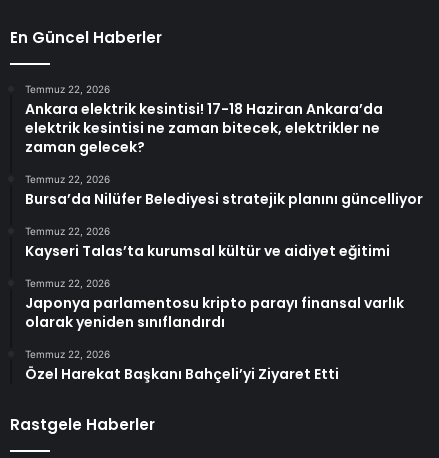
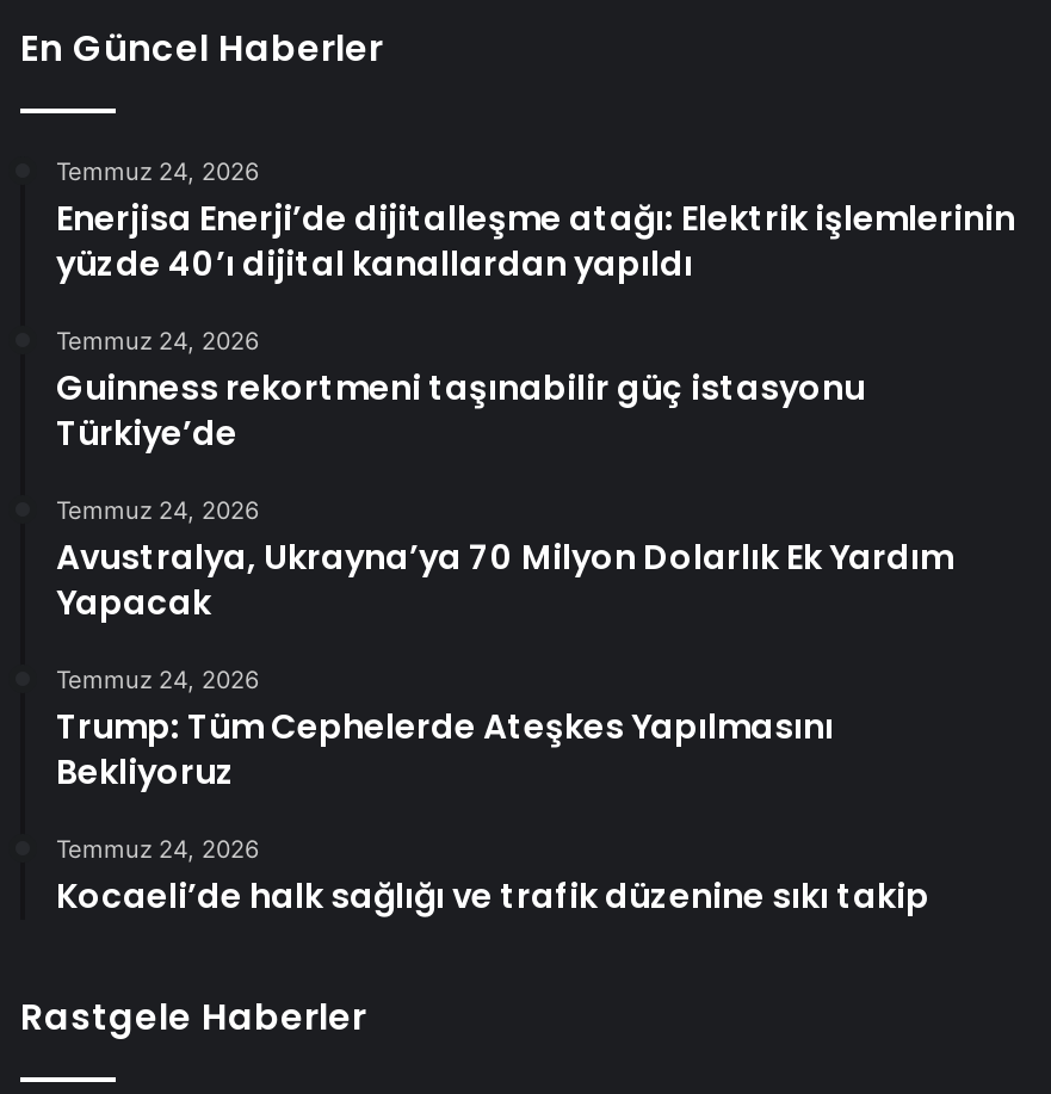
[25,83,383,157] Temmuz 22, 2026 | Ankara elektrik kesintisi! 17-18 Haziran Ankara’da | elektrik kesintisi ne zaman bitecek, elektrikler ne | zaman gelecek? -> [56,157,1015,288] Temmuz 24, 2026 | Enerjisa Enerji’de dijitalleşme atağı: Elektrik işlemlerinin | yüzde 40’ı dijital kanallardan yapıldı
[25,173,423,209] Temmuz 22, 2026 | Bursa’da Nilüfer Belediyesi stratejik planını güncelliyor -> [56,326,865,458] Temmuz 24, 2026 | Guinness rekortmeni taşınabilir güç istasyonu | Türkiye’de
[25,225,390,261] Temmuz 22, 2026 | Kayseri Talas’ta kurumsal kültür ve aidiyet eğitimi -> [56,496,953,627] Temmuz 24, 2026 | Avustralya, Ukrayna’ya 70 Milyon Dolarlık Ek Yardım | Yapacak
[25,277,404,332] Temmuz 22, 2026 | Japonya parlamentosu kripto parayı finansal varlık | olarak yeniden sınıflandırdı -> [56,665,834,796] Temmuz 24, 2026 | Trump: Tüm Cephelerde Ateşkes Yapılmasını | Bekliyoruz
[25,348,339,384] Temmuz 22, 2026 | Özel Harekat Başkanı Bahçeli’yi Ziyaret Etti -> [56,835,929,921] Temmuz 24, 2026 | Kocaeli’de halk sağlığı ve trafik düzenine sıkı takip

